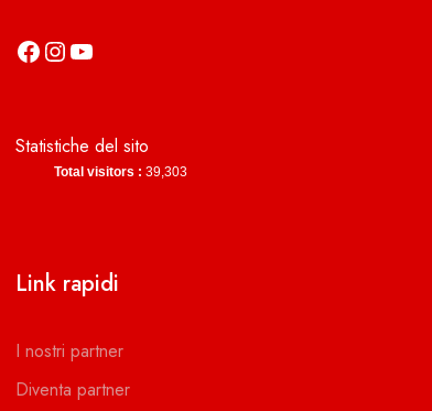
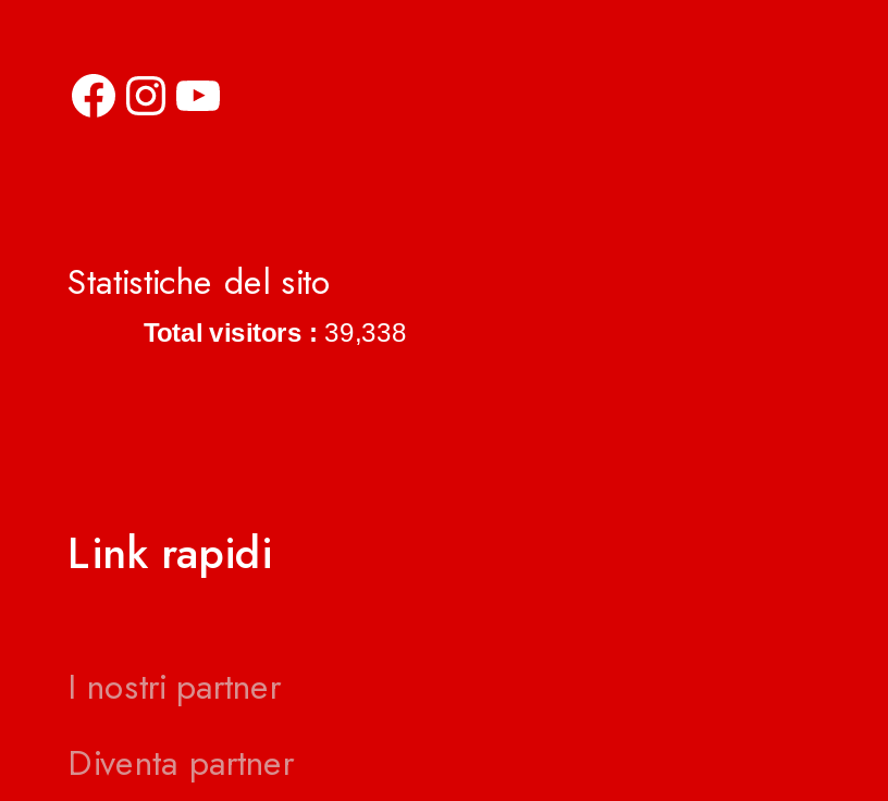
[54,164,187,179] Total visitors : 39,303 -> [144,317,407,347] Total visitors : 39,338

